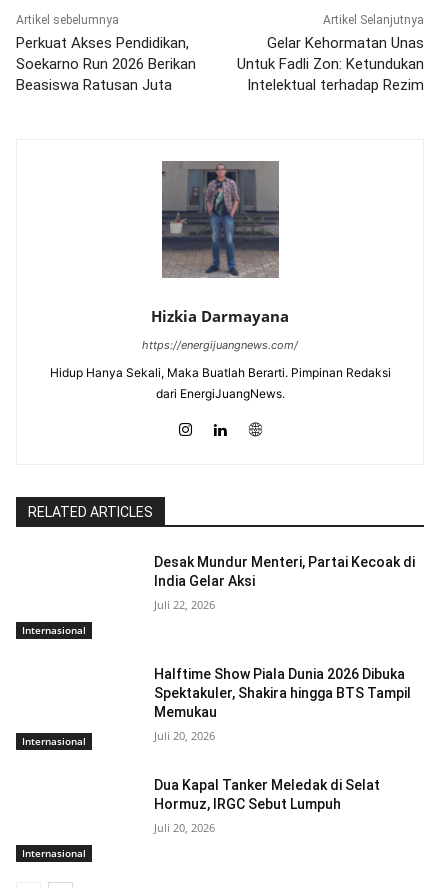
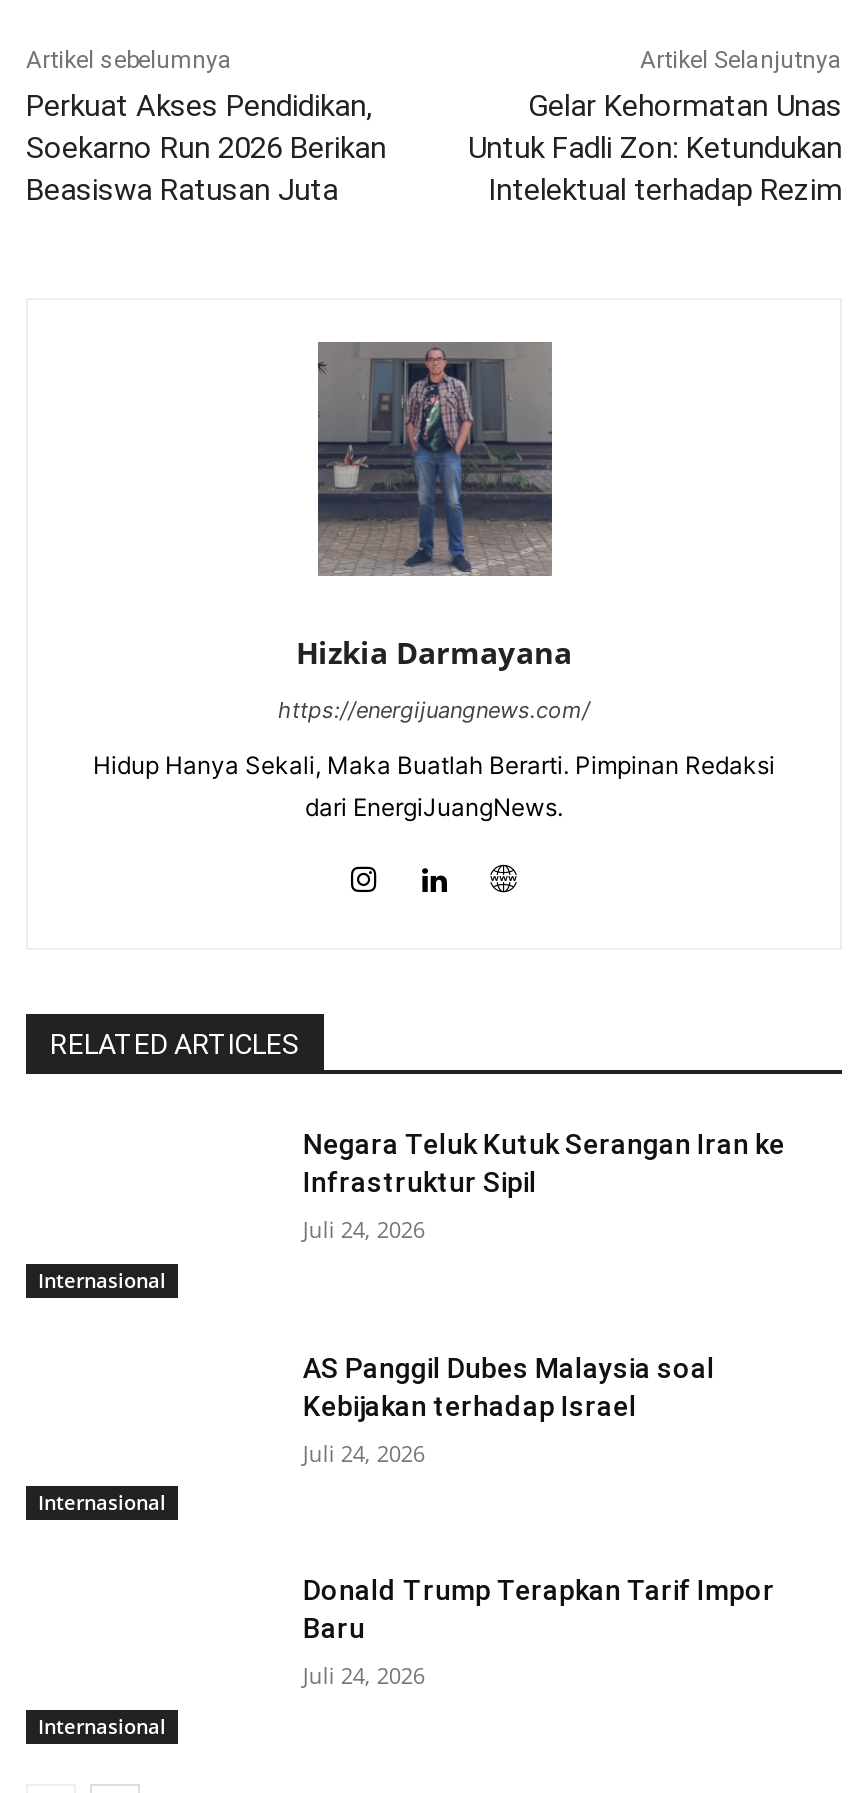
[154,554,415,589] Desak Mundur Menteri, Partai Kecoak di | India Gelar Aksi -> [303,1128,785,1198] Negara Teluk Kutuk Serangan Iran ke | Infrastruktur Sipil
[154,597,215,612] Juli 22, 2026 -> [303,1214,425,1244] Juli 24, 2026
[154,666,411,720] Halftime Show Piala Dunia 2026 Dibuka | Spektakuler, Shakira hingga BTS Tampil | Memukau -> [303,1351,715,1421] AS Panggil Dubes Malaysia soal | Kebijakan terhadap Israel
[154,728,215,743] Juli 20, 2026 -> [303,1437,425,1467] Juli 24, 2026
[154,777,380,812] Dua Kapal Tanker Meledak di Selat | Hormuz, IRGC Sebut Lumpuh -> [303,1575,775,1645] Donald Trump Terapkan Tarif Impor | Baru
[154,820,215,835] Juli 20, 2026 -> [303,1661,425,1691] Juli 24, 2026

